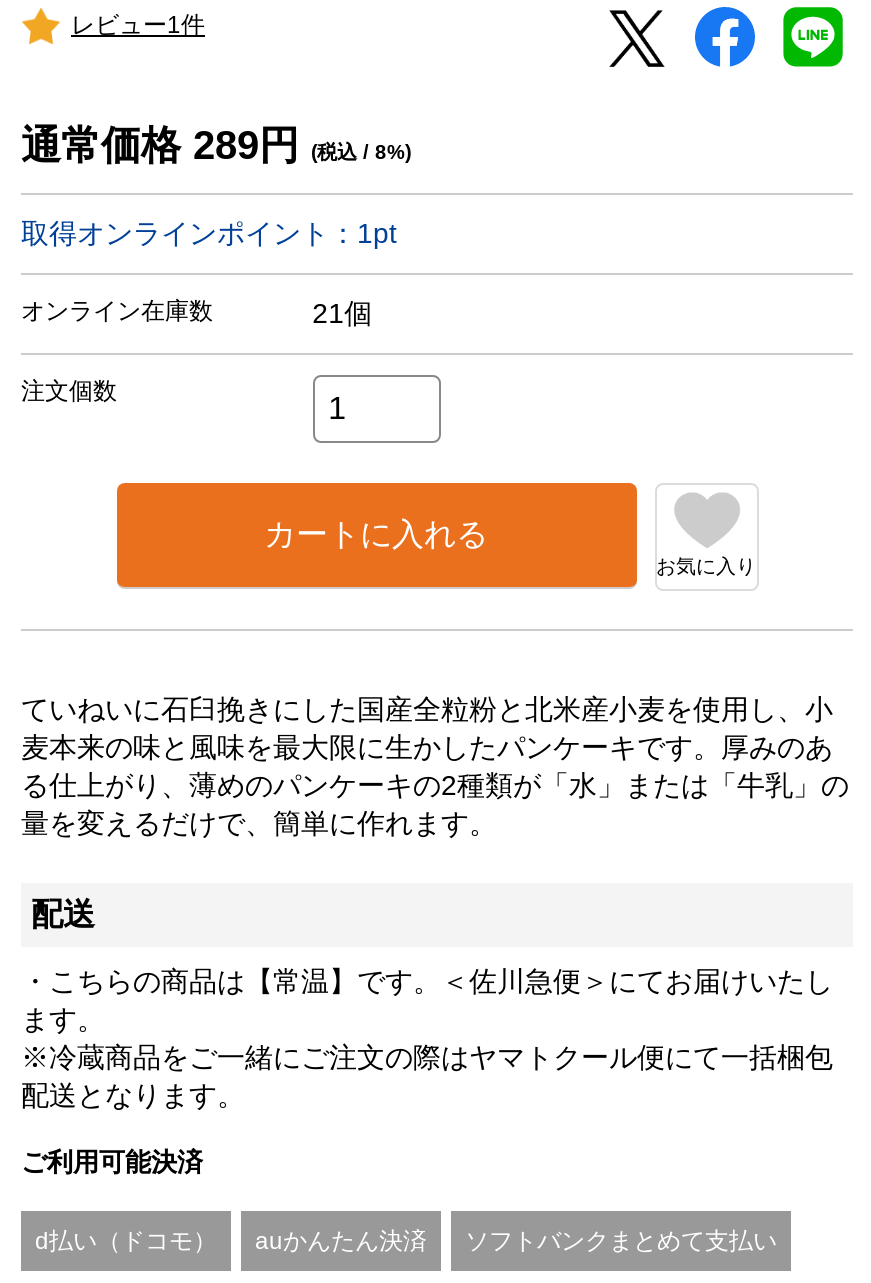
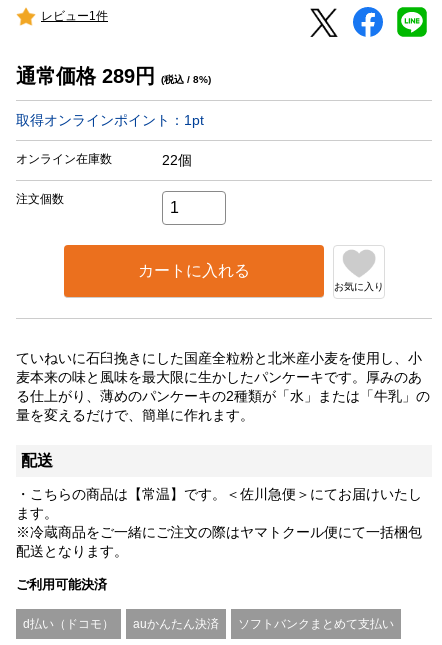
[312,297,372,329] 21個 -> [162,152,192,168] 22個

